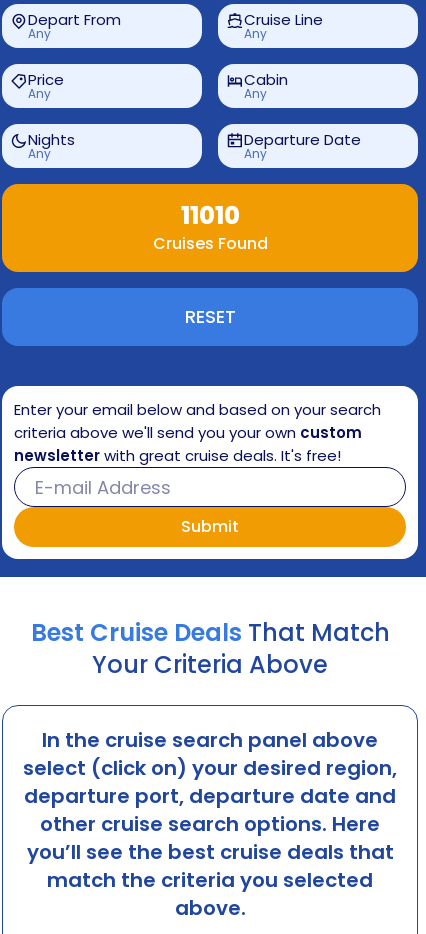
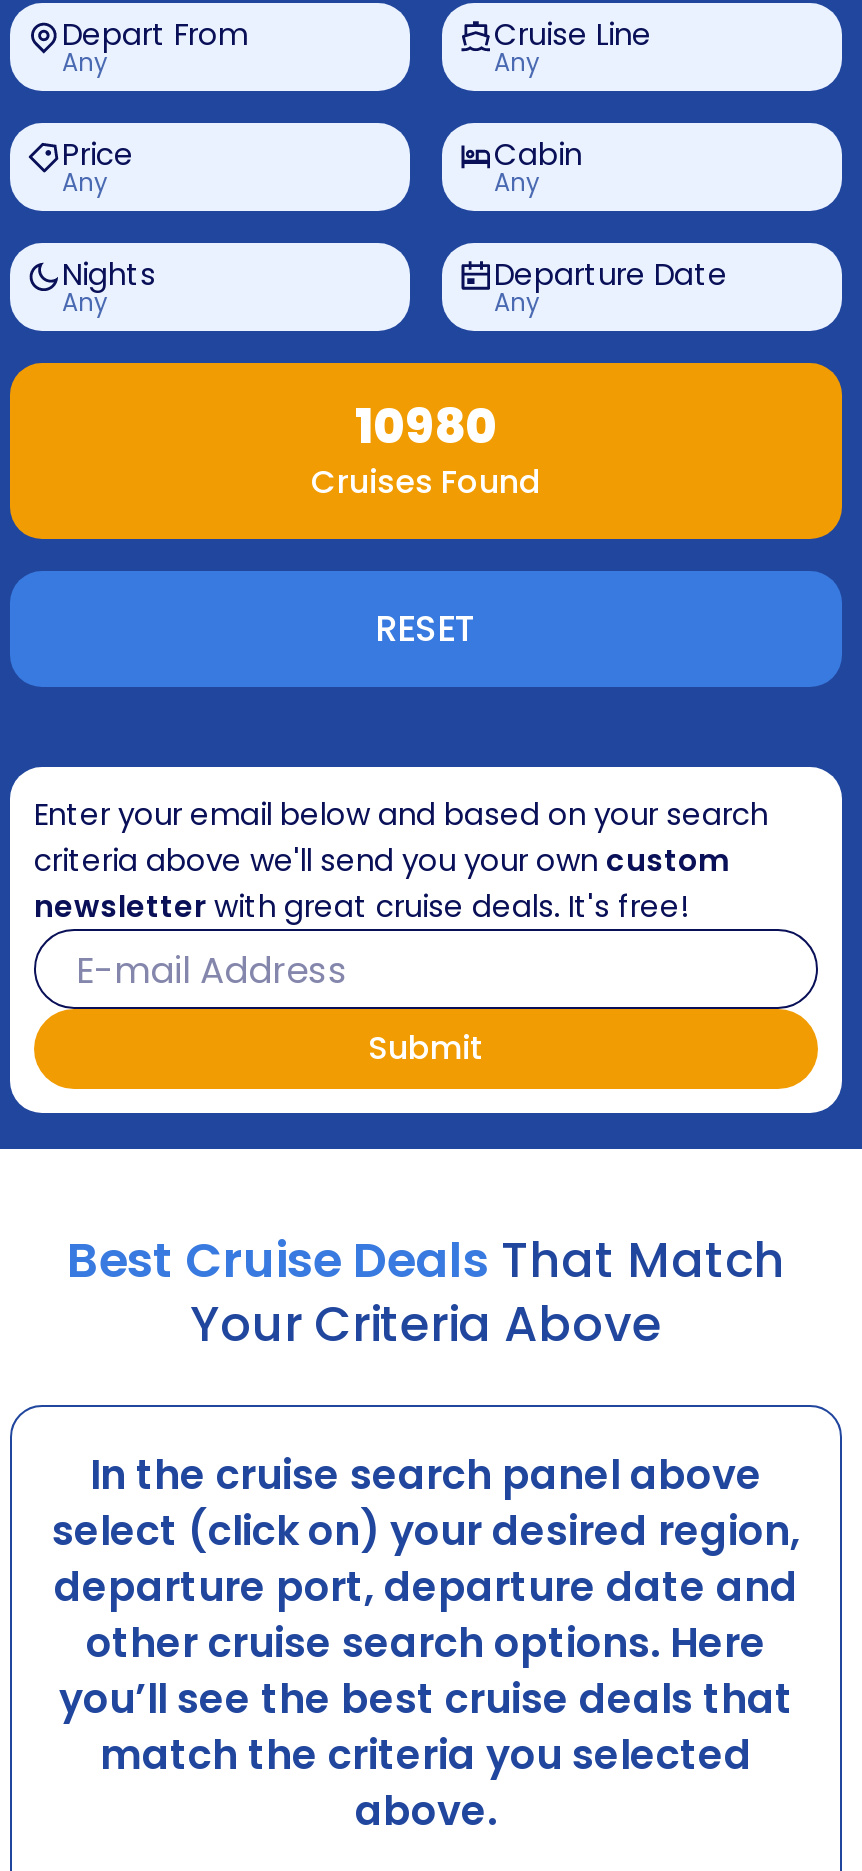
[180,199,239,232] 11010 -> [355,393,497,459] 10980

